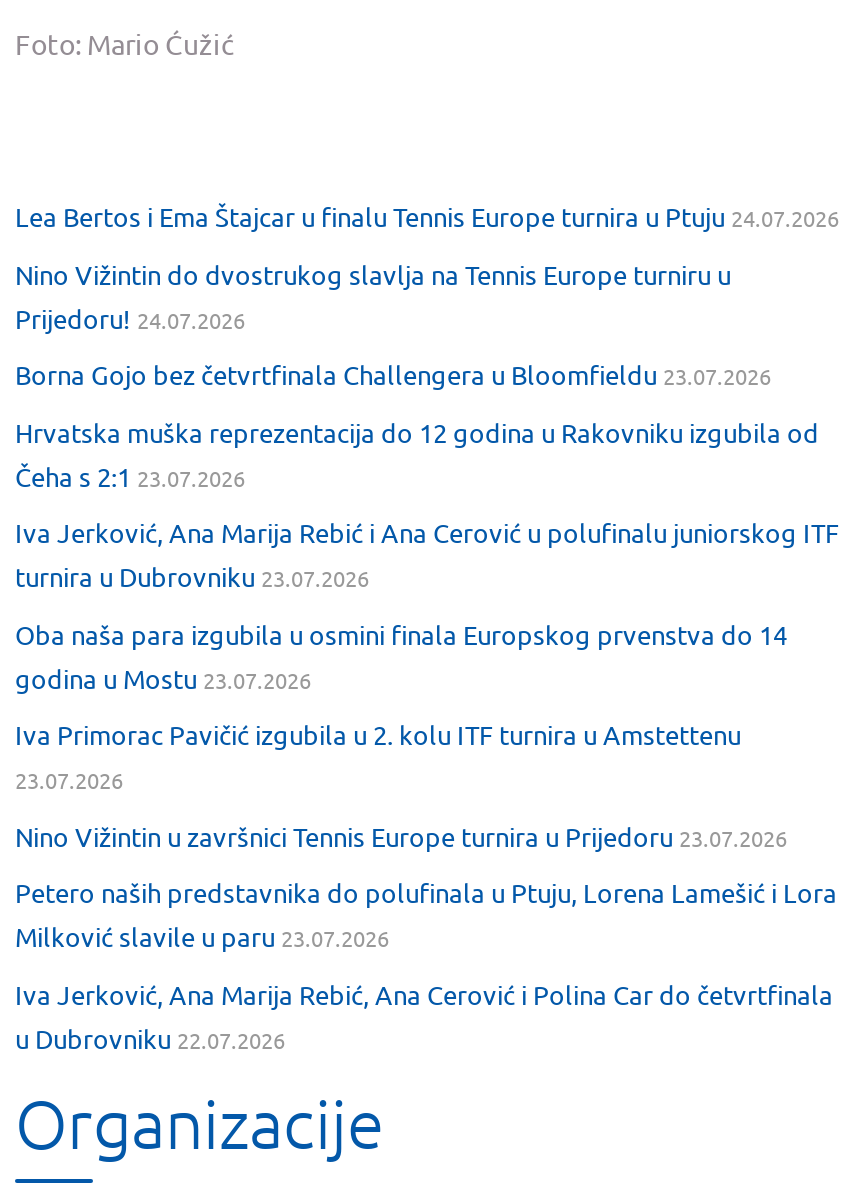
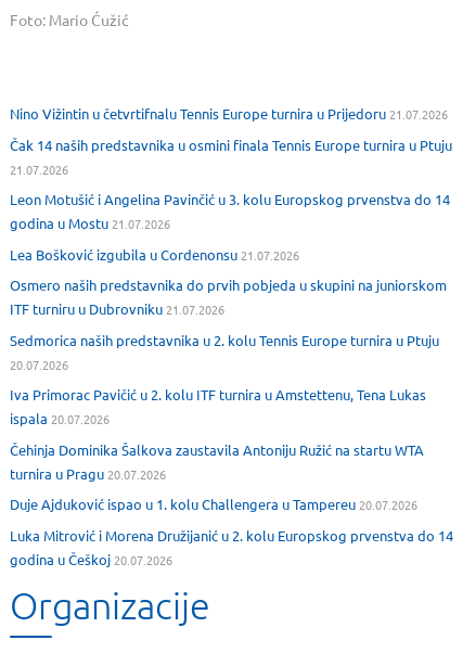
[15,199,839,233] Lea Bertos i Ema Štajcar u finalu Tennis Europe turnira u Ptuju 24.07.2026 -> [10,104,448,123] Nino Vižintin u četvrtifnalu Tennis Europe turnira u Prijedoru 21.07.2026
[15,256,731,334] Nino Vižintin do dvostrukog slavlja na Tennis Europe turniru u | Prijedoru! 24.07.2026 -> [10,135,452,177] Čak 14 naših predstavnika u osmini finala Tennis Europe turnira u Ptuju | 21.07.2026
[15,357,771,391] Borna Gojo bez četvrtfinala Challengera u Bloomfieldu 23.07.2026 -> [10,190,450,232] Leon Motušić i Angelina Pavinčić u 3. kolu Europskog prvenstva do 14 | godina u Mostu 21.07.2026
[15,414,819,492] Hrvatska muška reprezentacija do 12 godina u Rakovniku izgubila od | Čeha s 2:1 23.07.2026 -> [10,245,299,263] Lea Bošković izgubila u Cordenonsu 21.07.2026
[15,515,839,593] Iva Jerković, Ana Marija Rebić i Ana Cerović u polufinalu juniorskog ITF | turnira u Dubrovniku 23.07.2026 -> [10,276,447,318] Osmero naših predstavnika do prvih pobjeda u skupini na juniorskom | ITF turniru u Dubrovniku 21.07.2026
[15,616,787,694] Oba naša para izgubila u osmini finala Europskog prvenstva do 14 | godina u Mostu 23.07.2026 -> [10,330,439,373] Sedmorica naših predstavnika u 2. kolu Tennis Europe turnira u Ptuju | 20.07.2026
[15,717,741,795] Iva Primorac Pavičić izgubila u 2. kolu ITF turnira u Amstettenu | 23.07.2026 -> [10,385,426,427] Iva Primorac Pavičić u 2. kolu ITF turnira u Amstettenu, Tena Lukas | ispala 20.07.2026
[15,818,787,852] Nino Vižintin u završnici Tennis Europe turnira u Prijedoru 23.07.2026 -> [10,440,424,482] Čehinja Dominika Šalkova zaustavila Antoniju Ružić na startu WTA | turnira u Pragu 20.07.2026
[15,875,837,953] Petero naših predstavnika do polufinala u Ptuju, Lorena Lamešić i Lora | Milković slavile u paru 23.07.2026 -> [10,495,417,513] Duje Ajduković ispao u 1. kolu Challengera u Tampereu 20.07.2026
[15,976,833,1054] Iva Jerković, Ana Marija Rebić, Ana Cerović i Polina Car do četvrtfinala | u Dubrovniku 22.07.2026 -> [10,526,453,568] Luka Mitrović i Morena Družijanić u 2. kolu Europskog prvenstva do 14 | godina u Češkoj 20.07.2026

